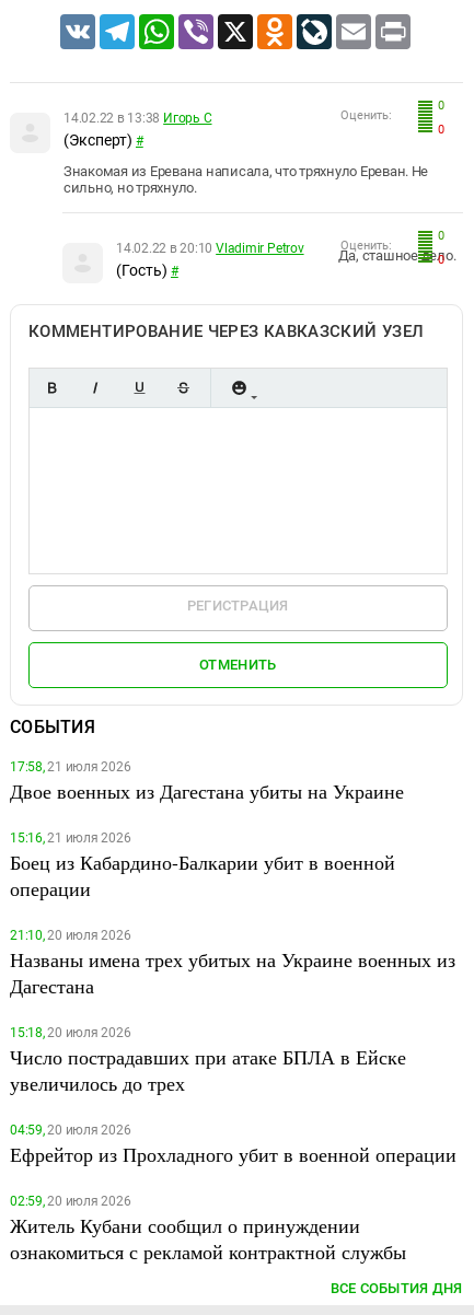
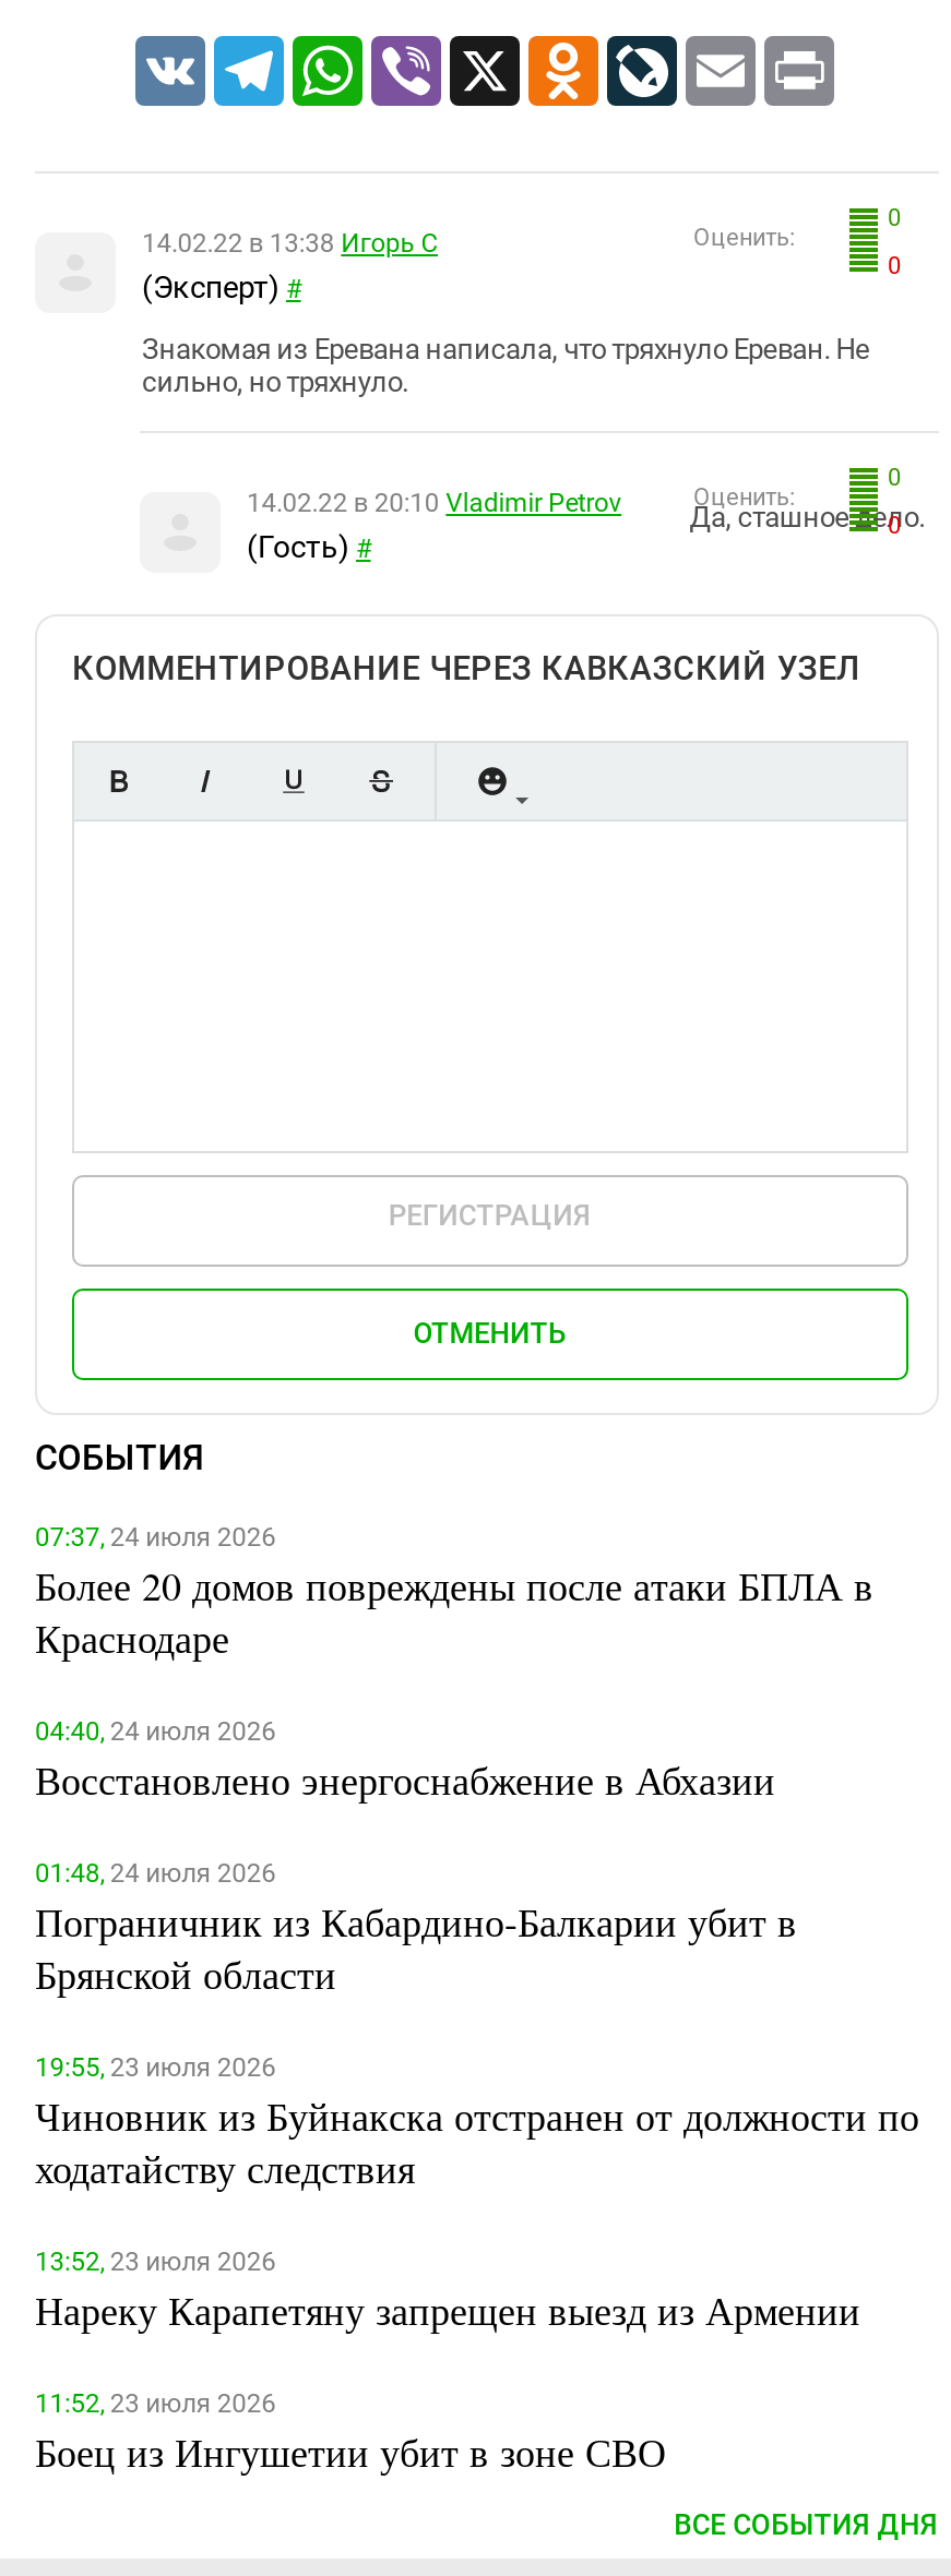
[10,759,404,804] 17:58, 21 июля 2026 | Двое военных из Дагестана убиты на Украине -> [35,1521,873,1663] 07:37, 24 июля 2026 | Более 20 домов повреждены после атаки БПЛА в | Краснодаре
[10,830,395,901] 15:16, 21 июля 2026 | Боец из Кабардино-Балкарии убит в военной | операции -> [35,1715,775,1805] 04:40, 24 июля 2026 | Восстановлено энергоснабжение в Абхазии
[10,927,455,998] 21:10, 20 июля 2026 | Названы имена трех убитых на Украине военных из | Дагестана -> [35,1857,797,1999] 01:48, 24 июля 2026 | Пограничник из Кабардино-Балкарии убит в | Брянской области
[10,1025,406,1096] 15:18, 20 июля 2026 | Число пострадавших при атаке БПЛА в Ейске | увеличилось до трех -> [35,2051,919,2193] 19:55, 23 июля 2026 | Чиновник из Буйнакска отстранен от должности по | ходатайству следствия
[10,1122,456,1167] 04:59, 20 июля 2026 | Ефрейтор из Прохладного убит в военной операции -> [35,2246,860,2335] 13:52, 23 июля 2026 | Нареку Карапетяну запрещен выезд из Армении
[10,1193,406,1264] 02:59, 20 июля 2026 | Житель Кубани сообщил о принуждении | ознакомиться с рекламой контрактной службы -> [35,2387,666,2477] 11:52, 23 июля 2026 | Боец из Ингушетии убит в зоне СВО

